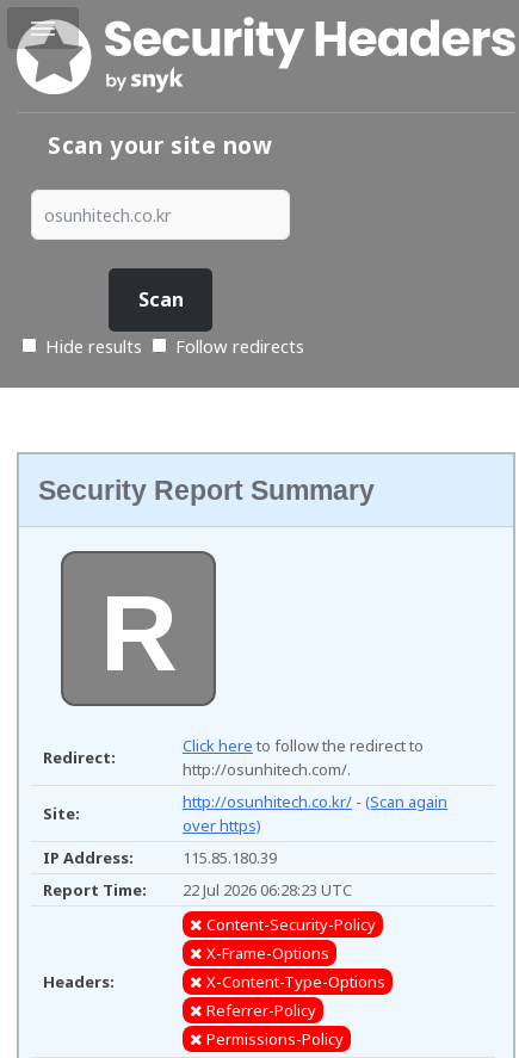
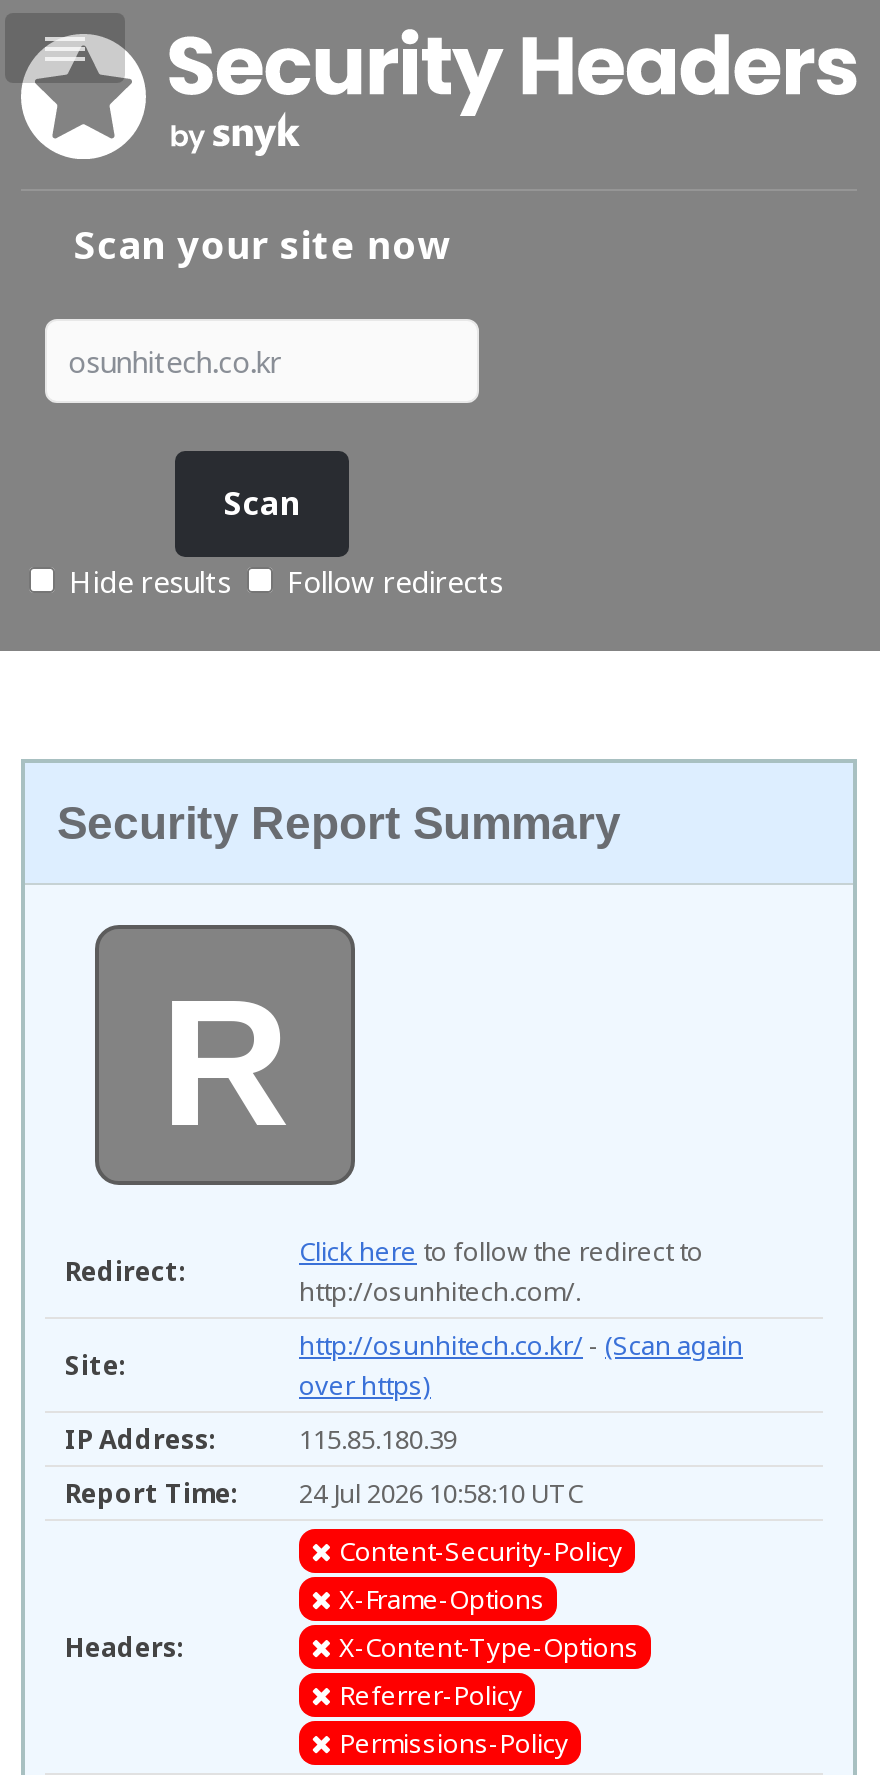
[43,880,352,901] Report Time: 22 Jul 2026 06:28:23 UTC -> [65,1476,583,1512] Report Time: 24 Jul 2026 10:58:10 UTC

